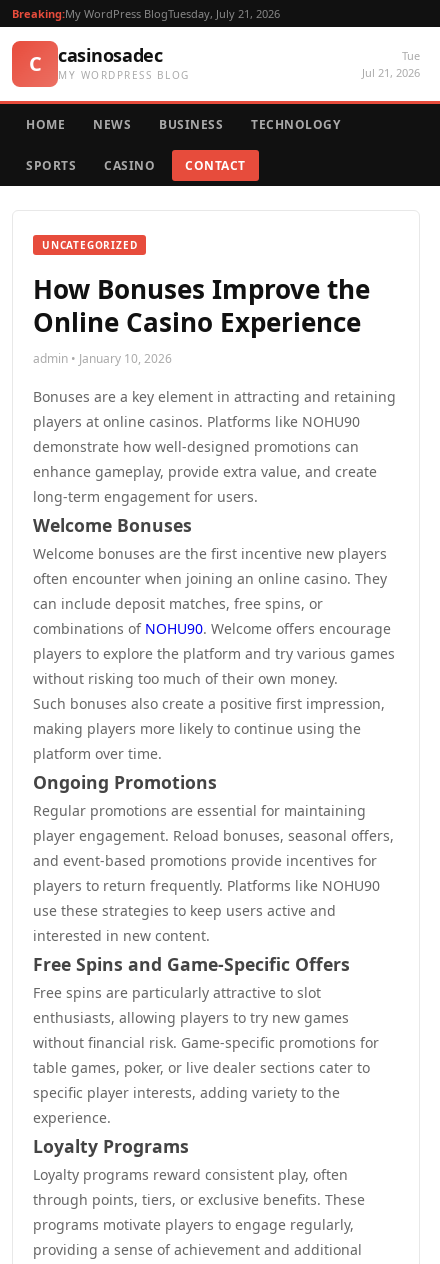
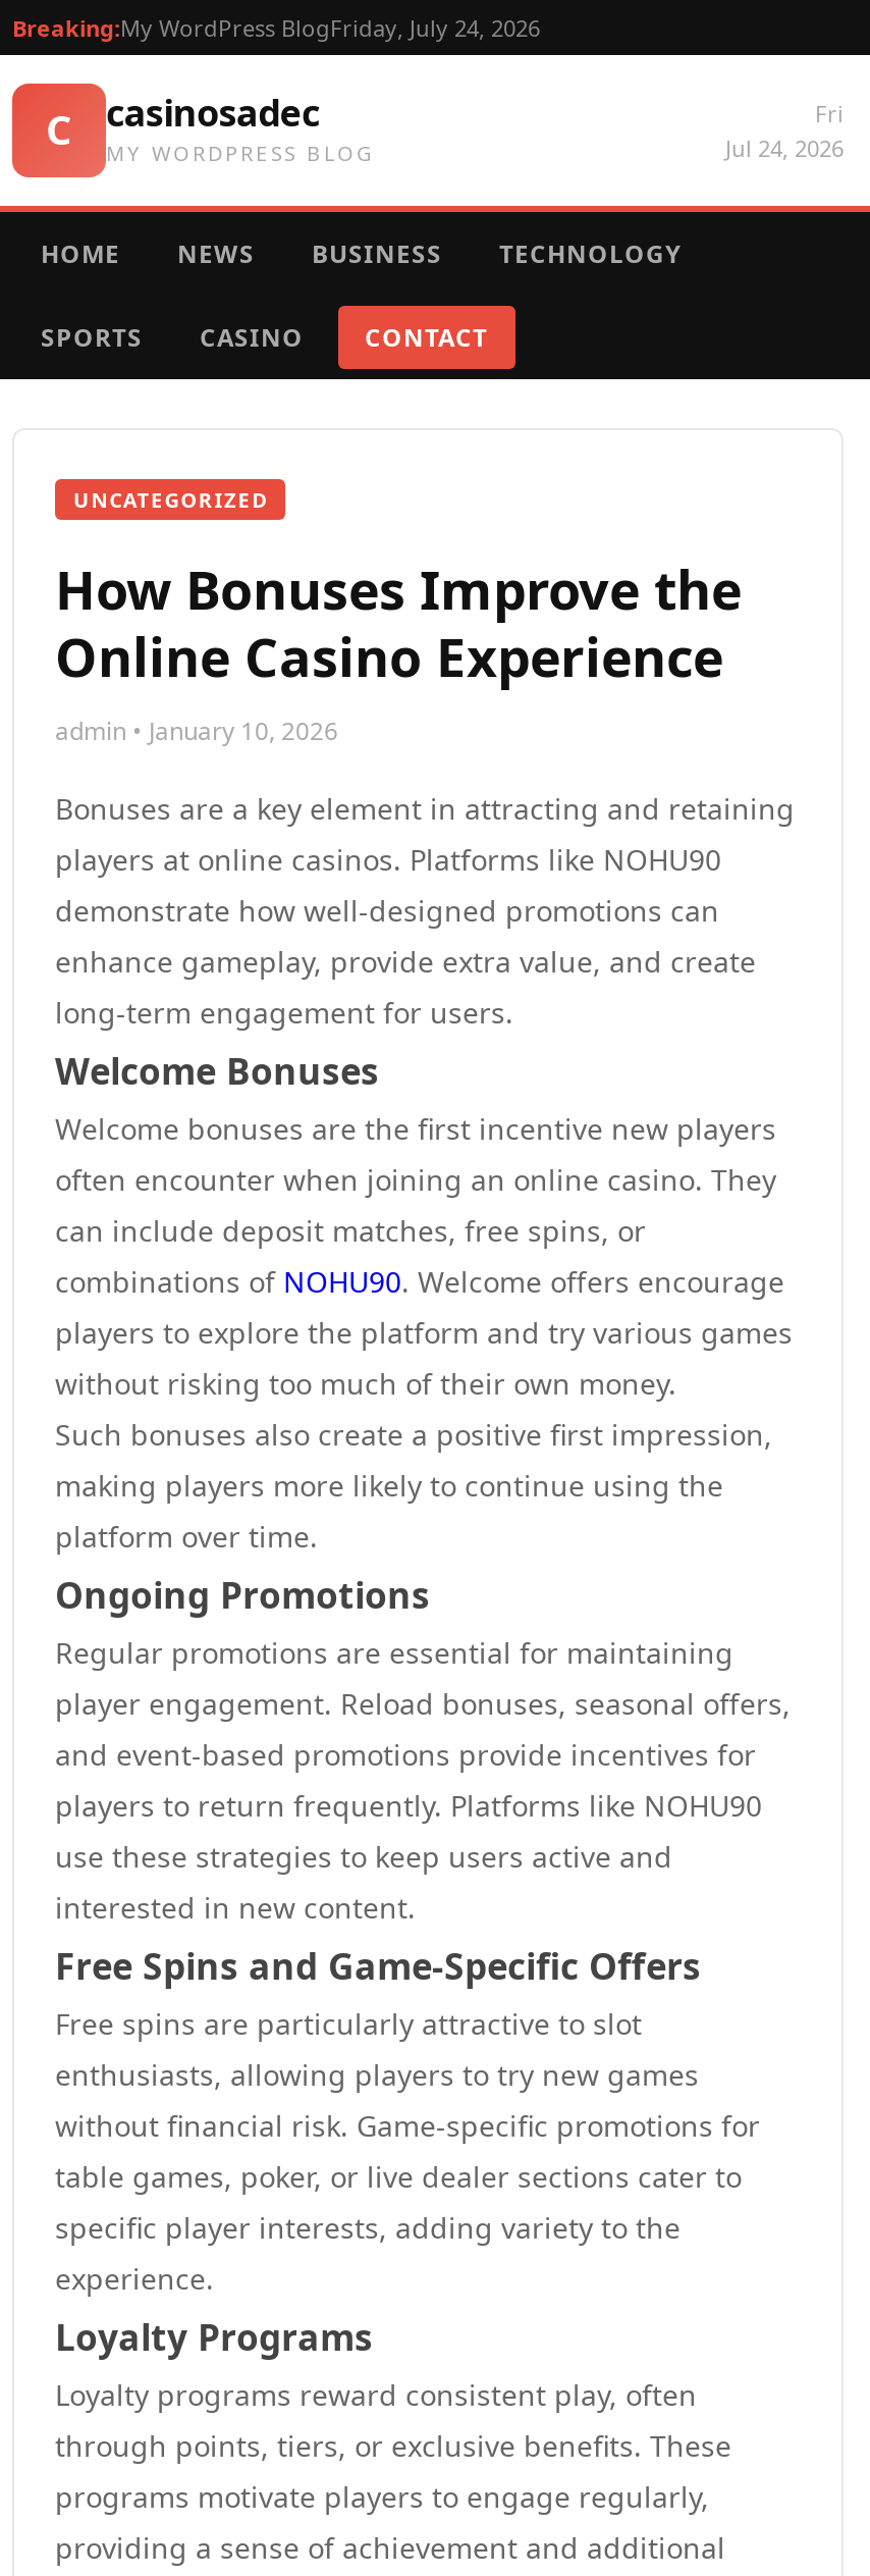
[12,6,280,21] Breaking:My WordPress BlogTuesday, July 21, 2026 -> [12,12,540,43] Breaking:My WordPress BlogFriday, July 24, 2026
[362,48,420,80] Tue | Jul 21, 2026 -> [725,98,844,163] Fri | Jul 24, 2026

